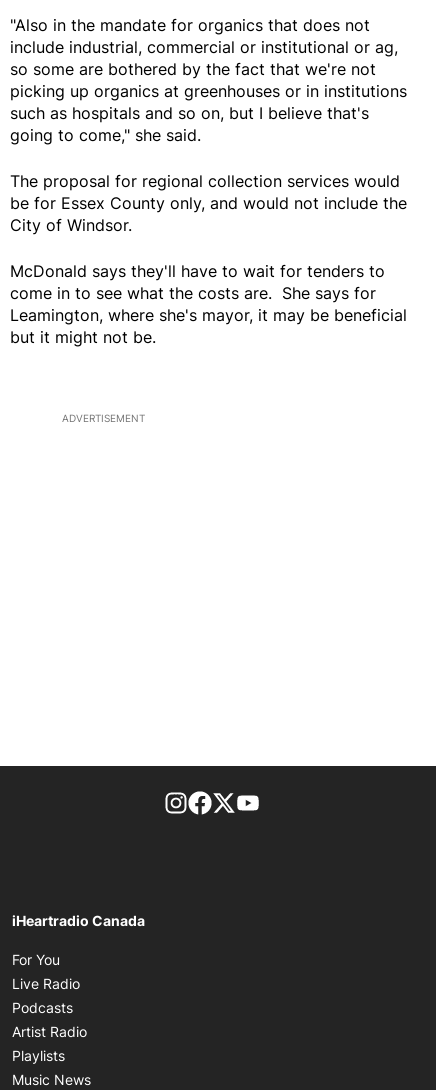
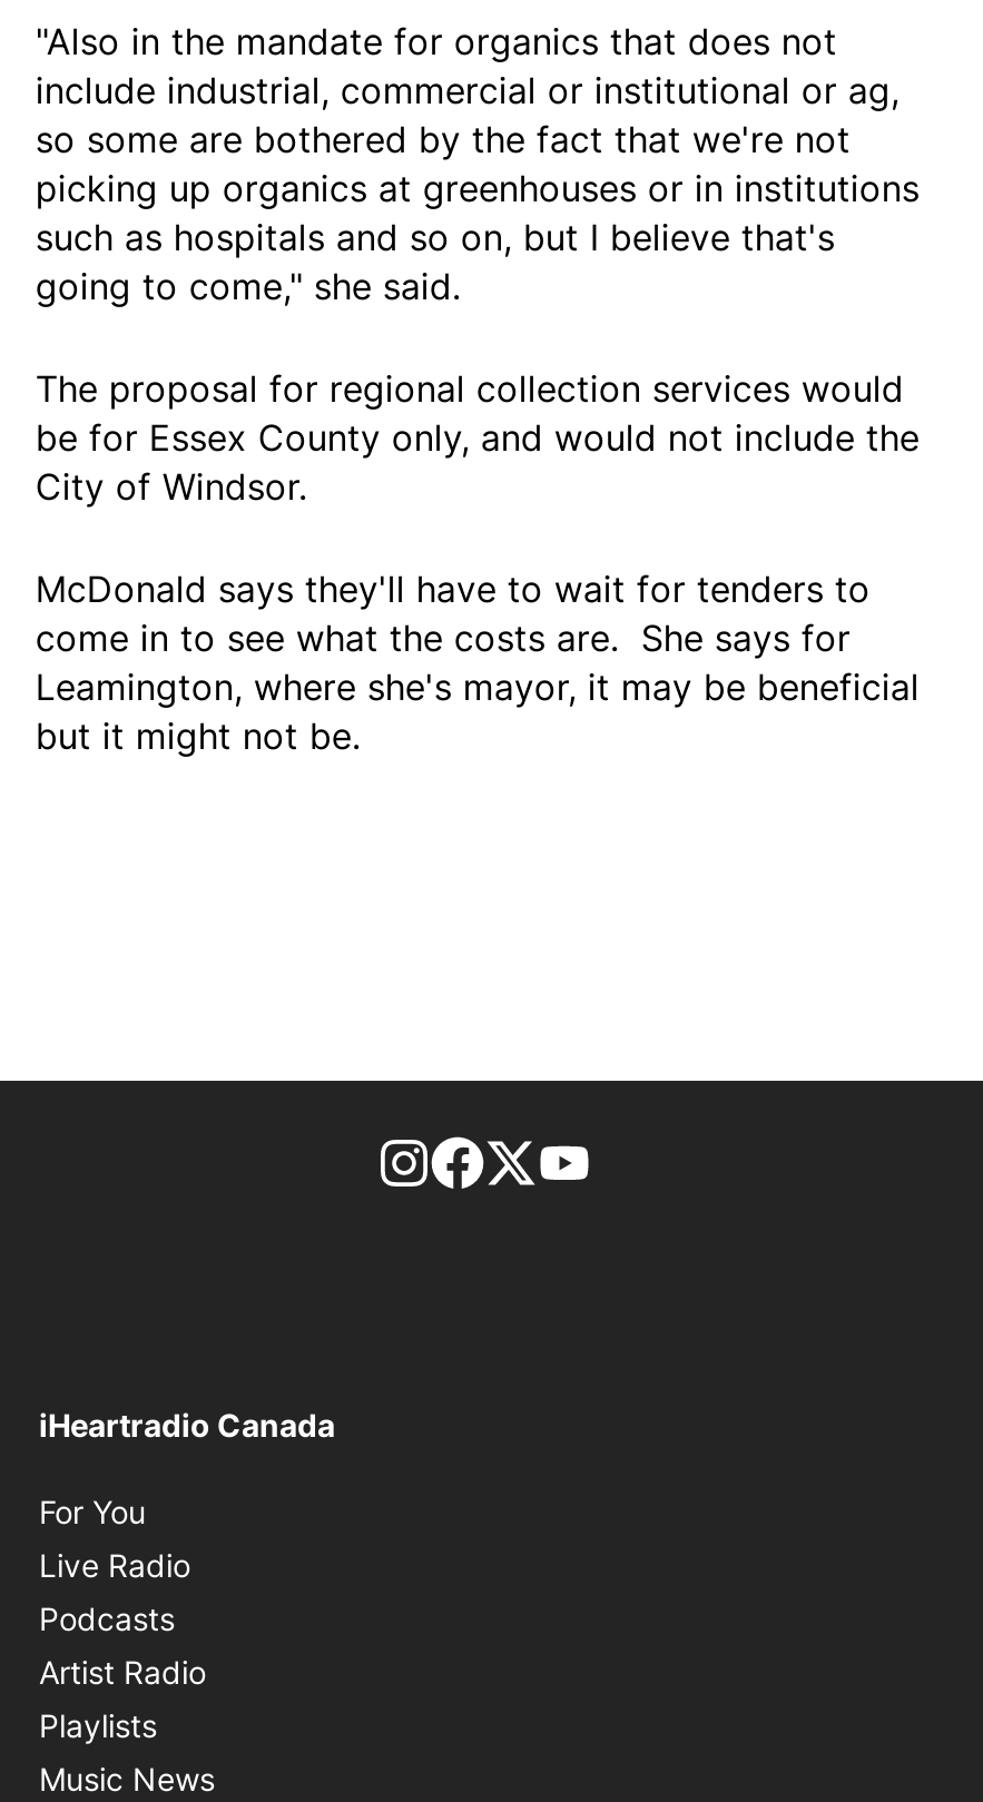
[62,412,145,424] ADVERTISEMENT -> none

